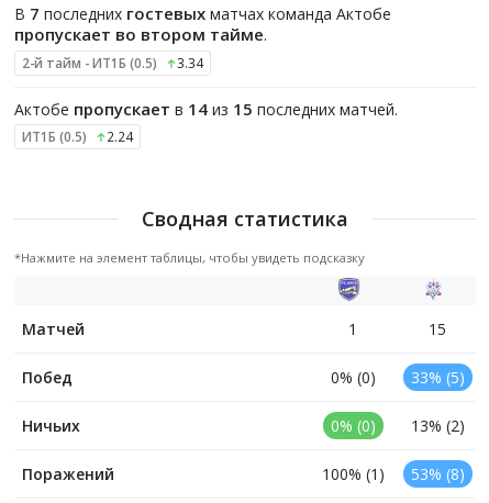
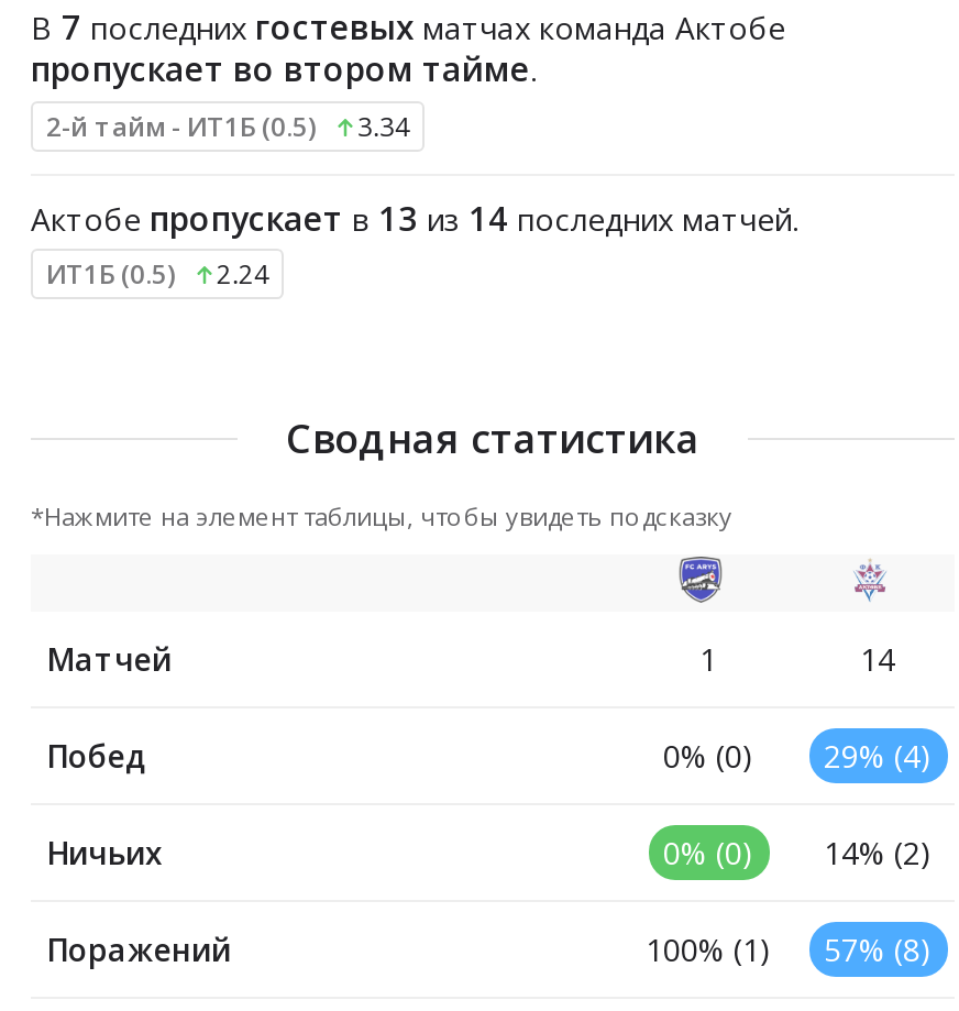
[14,97,398,119] Актобе пропускает в 14 из 15 последних матчей. -> [31,195,798,239] Актобе пропускает в 13 из 14 последних матчей.
[429,318,446,339] 15 -> [860,638,895,679] 14
[330,367,464,387] 0% (0) 33% (5) -> [663,734,932,776] 0% (0) 29% (4)
[330,415,464,436] 0% (0) 13% (2) -> [663,831,932,873] 0% (0) 14% (2)
[321,463,464,484] 100% (1) 53% (8) -> [646,928,932,970] 100% (1) 57% (8)

